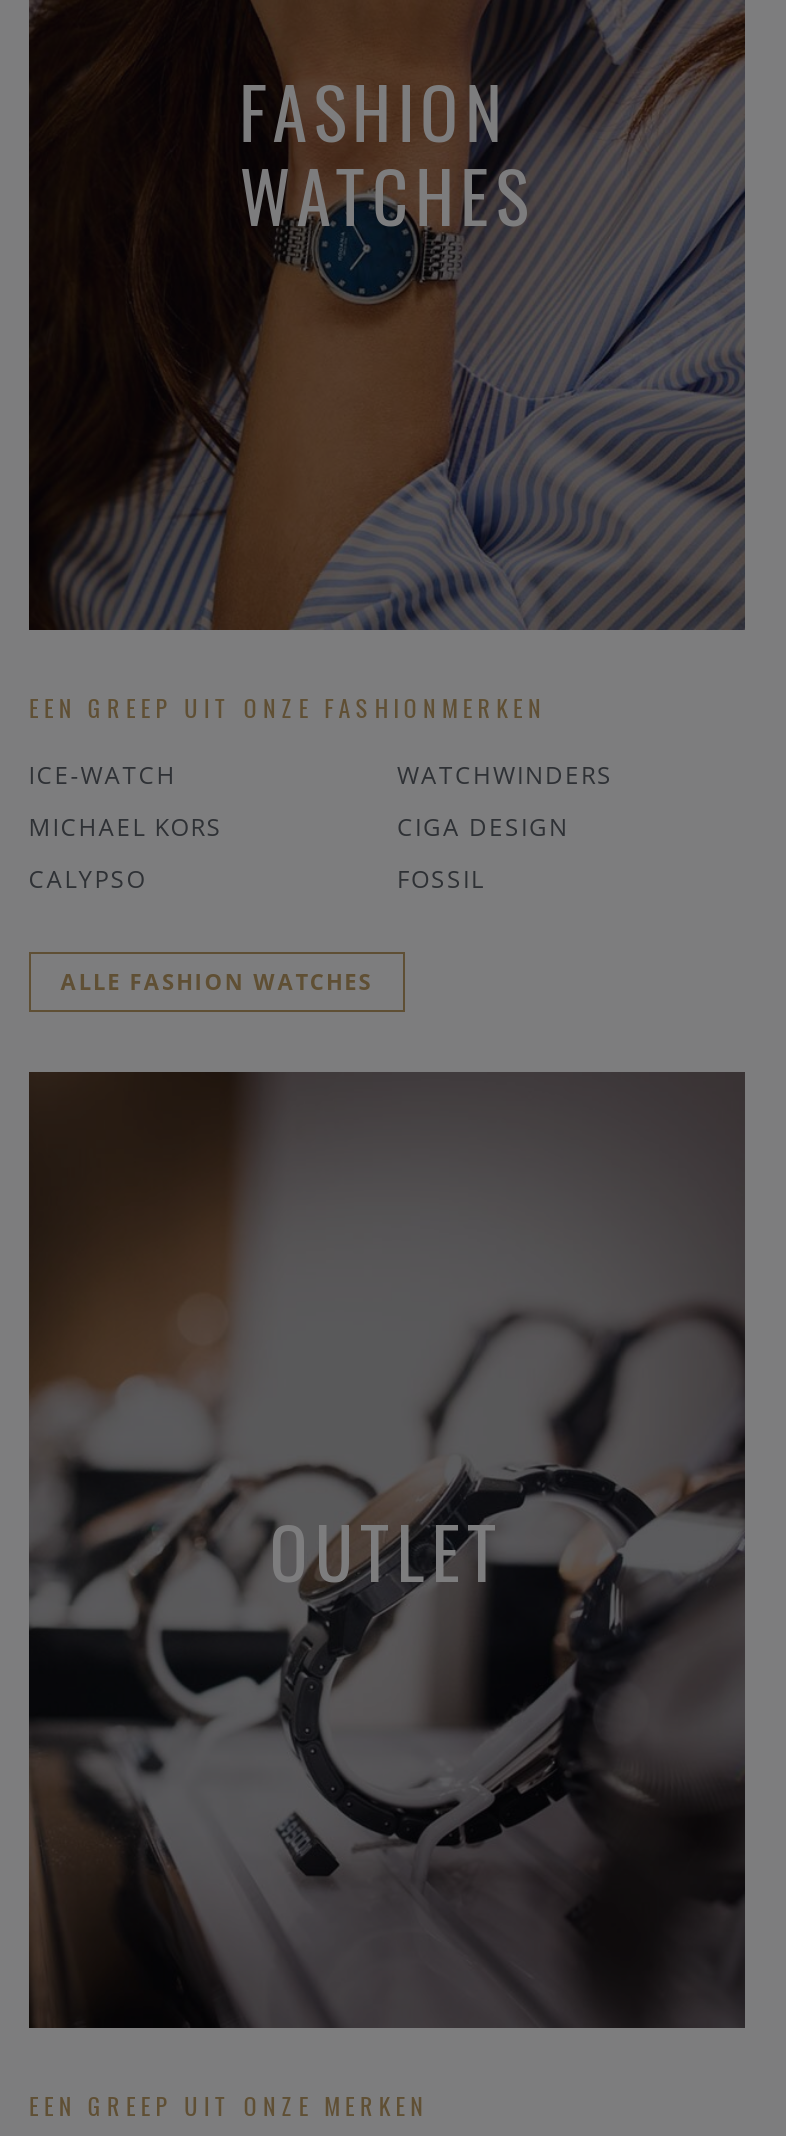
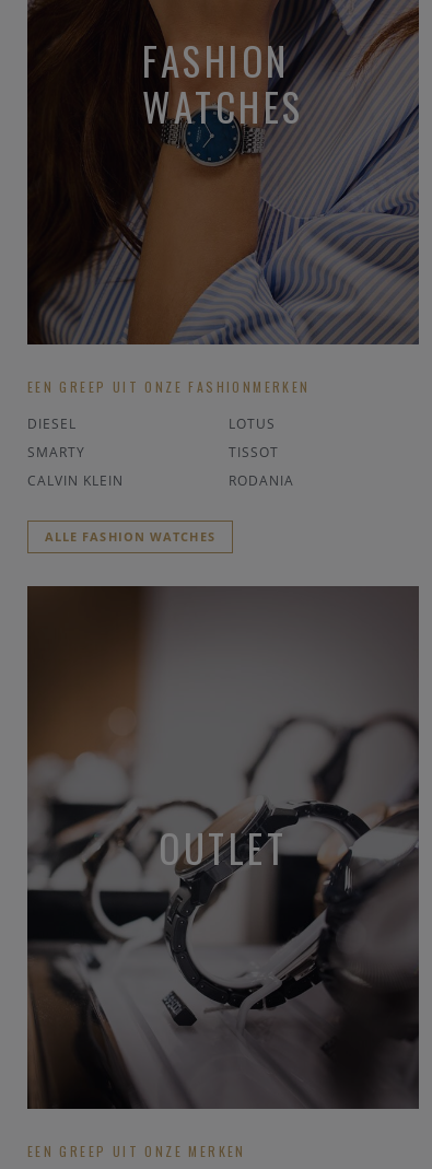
[29,757,613,791] ICE-WATCH | WATCHWINDERS -> [27,414,276,433] DIESEL | LOTUS
[29,809,569,843] MICHAEL KORS | CIGA DESIGN -> [27,443,279,461] SMARTY | TISSOT
[29,861,485,895] CALYPSO | FOSSIL -> [27,471,294,490] CALVIN KLEIN | RODANIA

